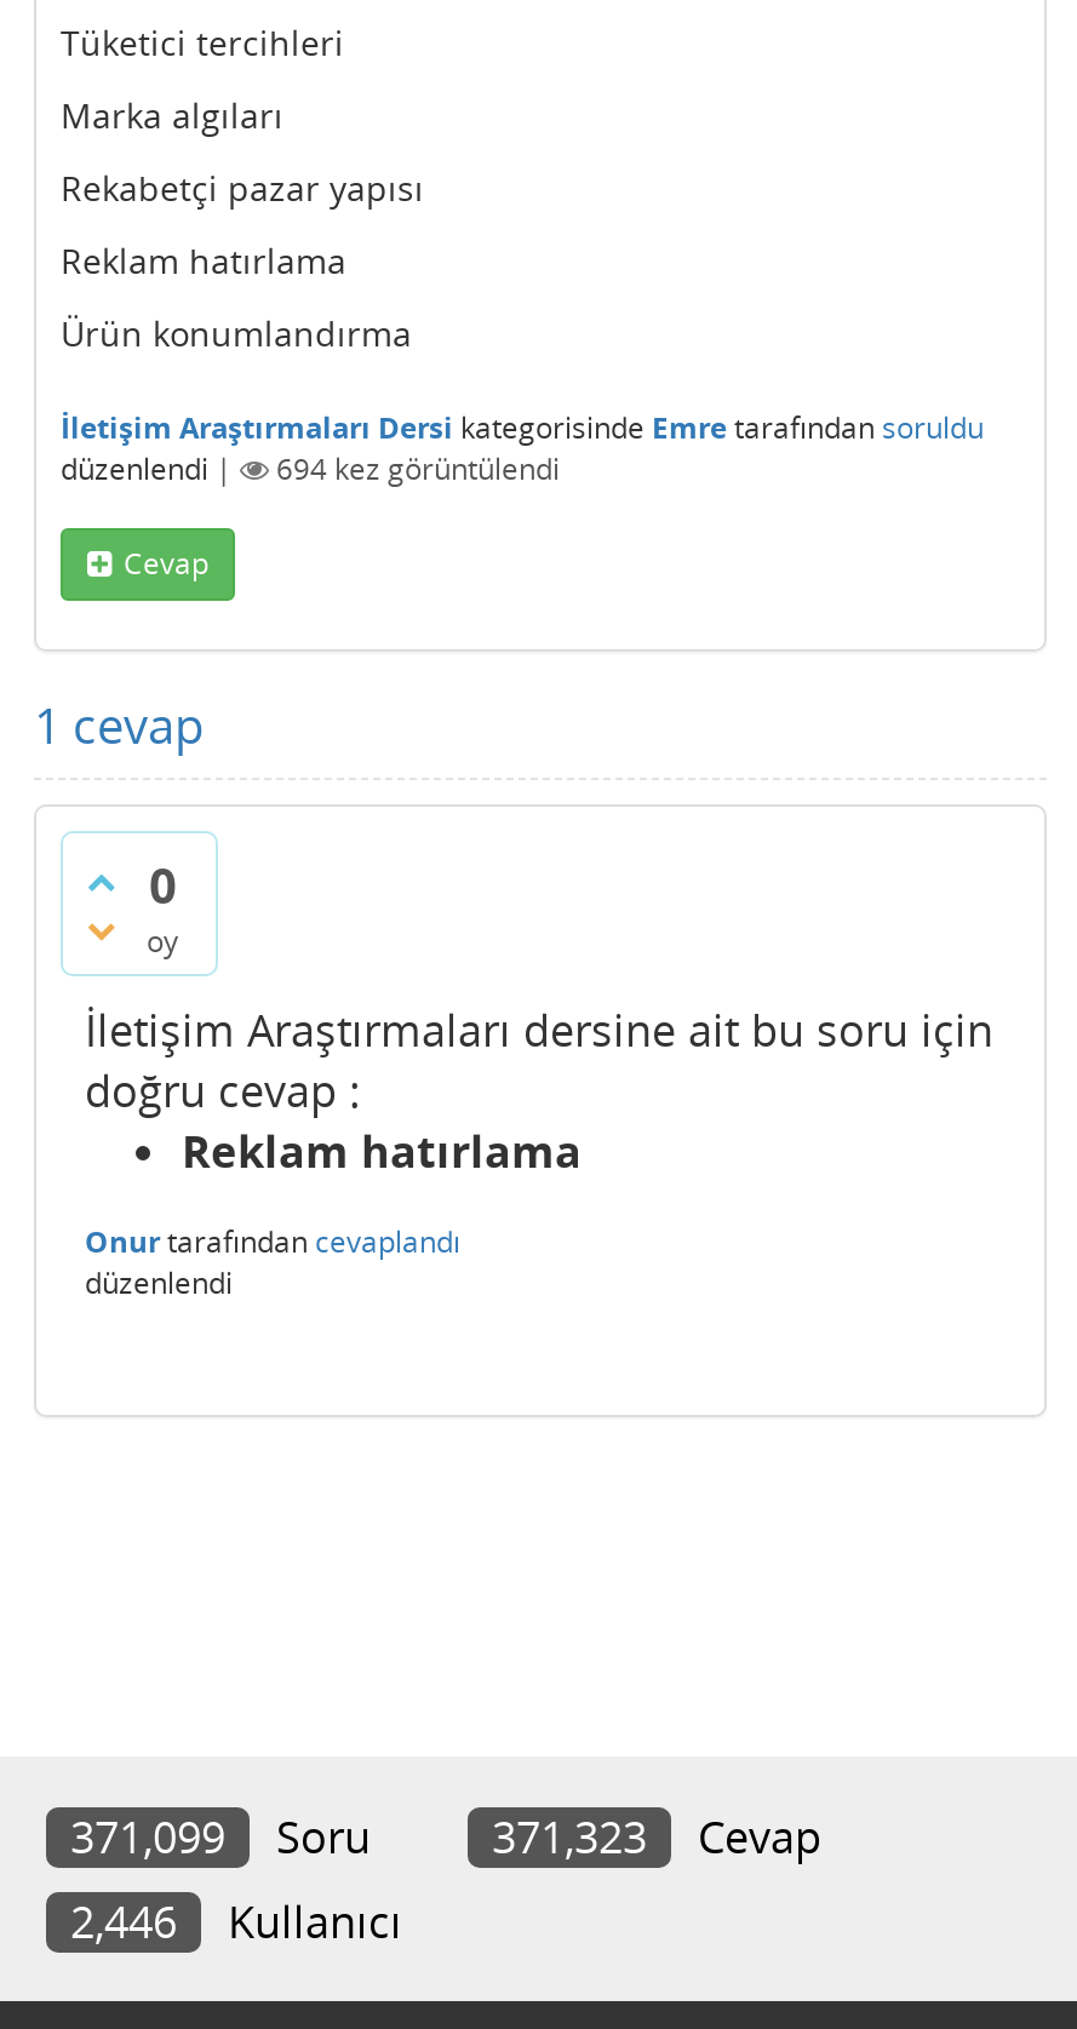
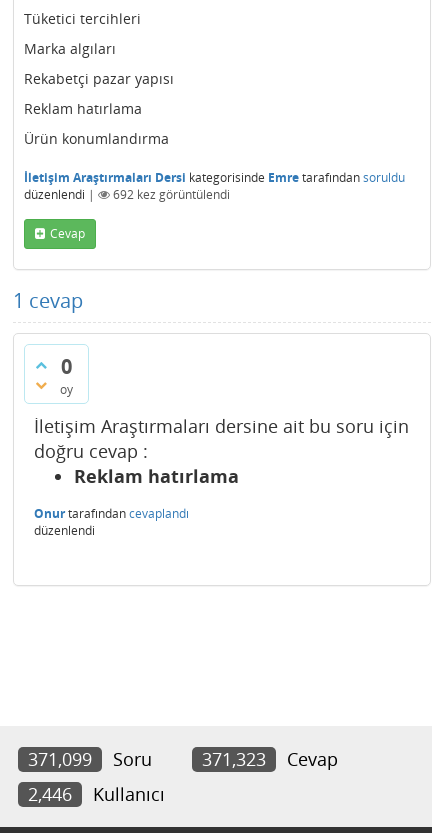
[276,448,560,489] 694 kez görüntülendi -> [113,186,230,203] 692 kez görüntülendi

